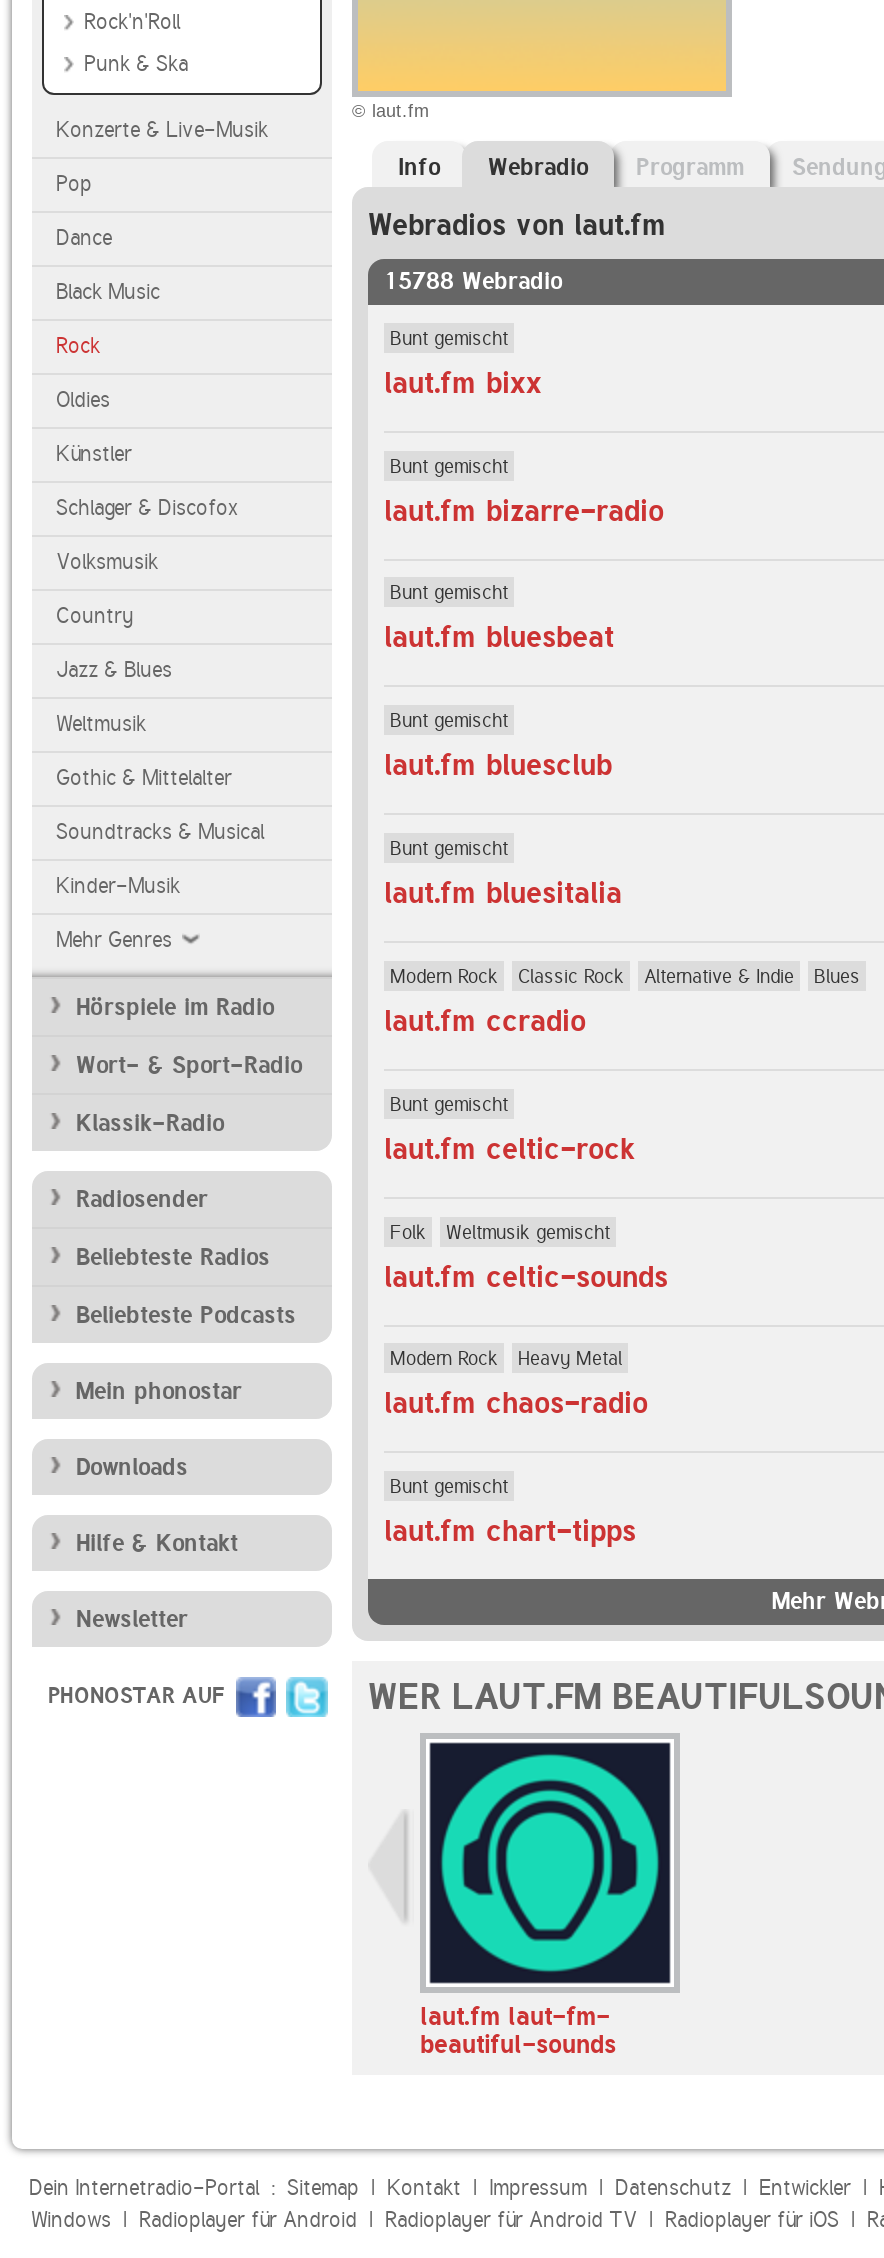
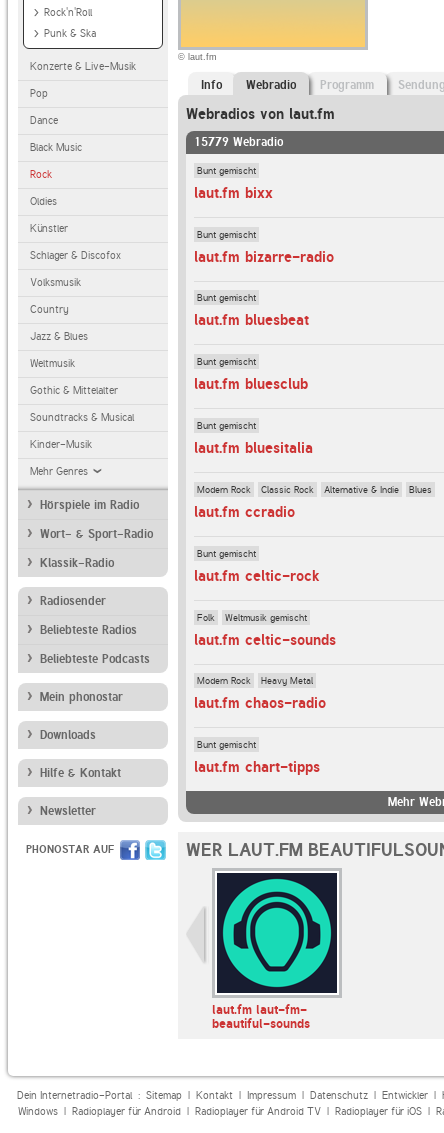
[384,267,562,295] 15788 Webradio -> [194,135,283,149] 15779 Webradio

